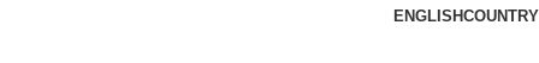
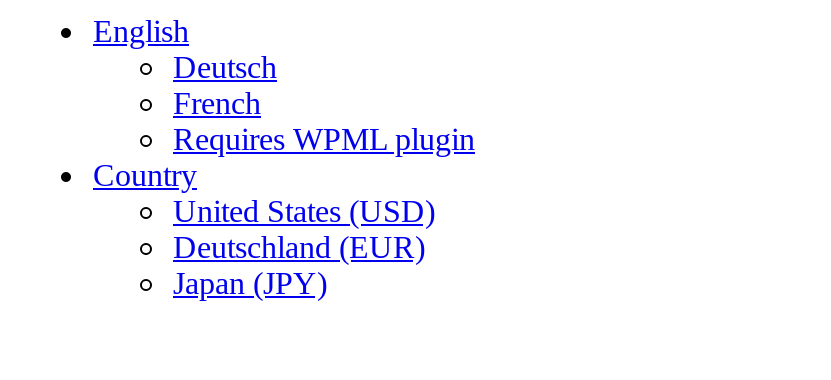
[393,7,539,25] ENGLISHCOUNTRY -> [93,14,475,300] English | Deutsch | French | Requires WPML plugin | Country | United States (USD) | Deutschland (EUR) | Japan (JPY)

